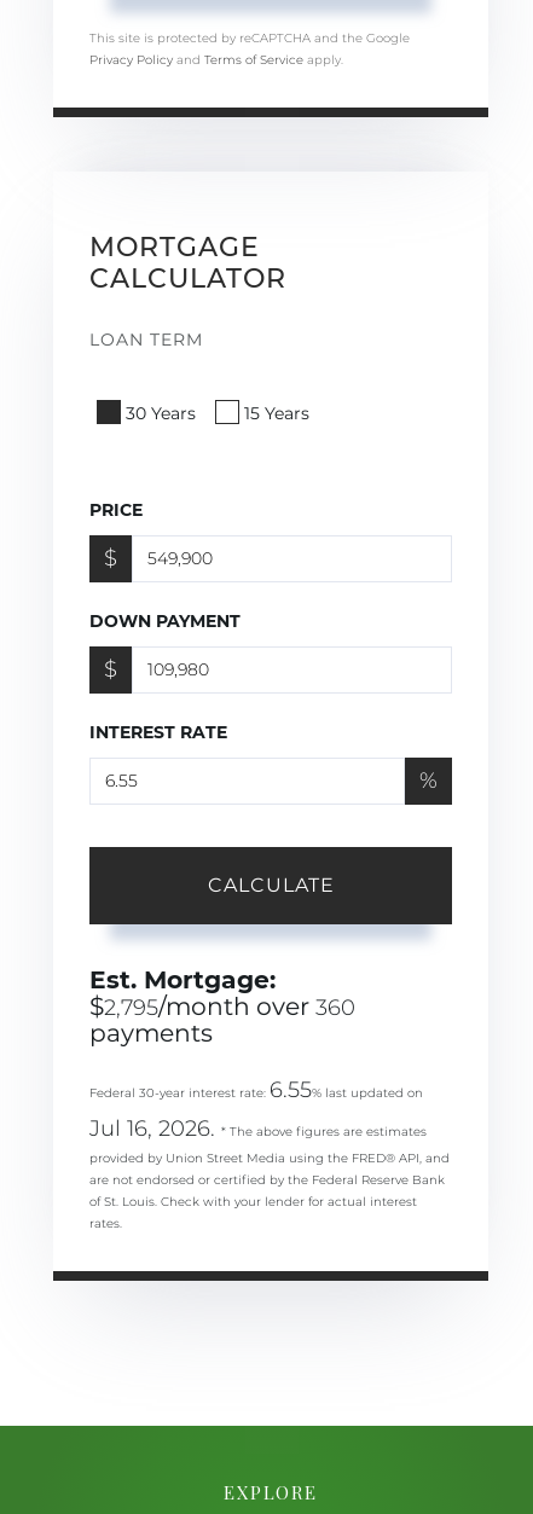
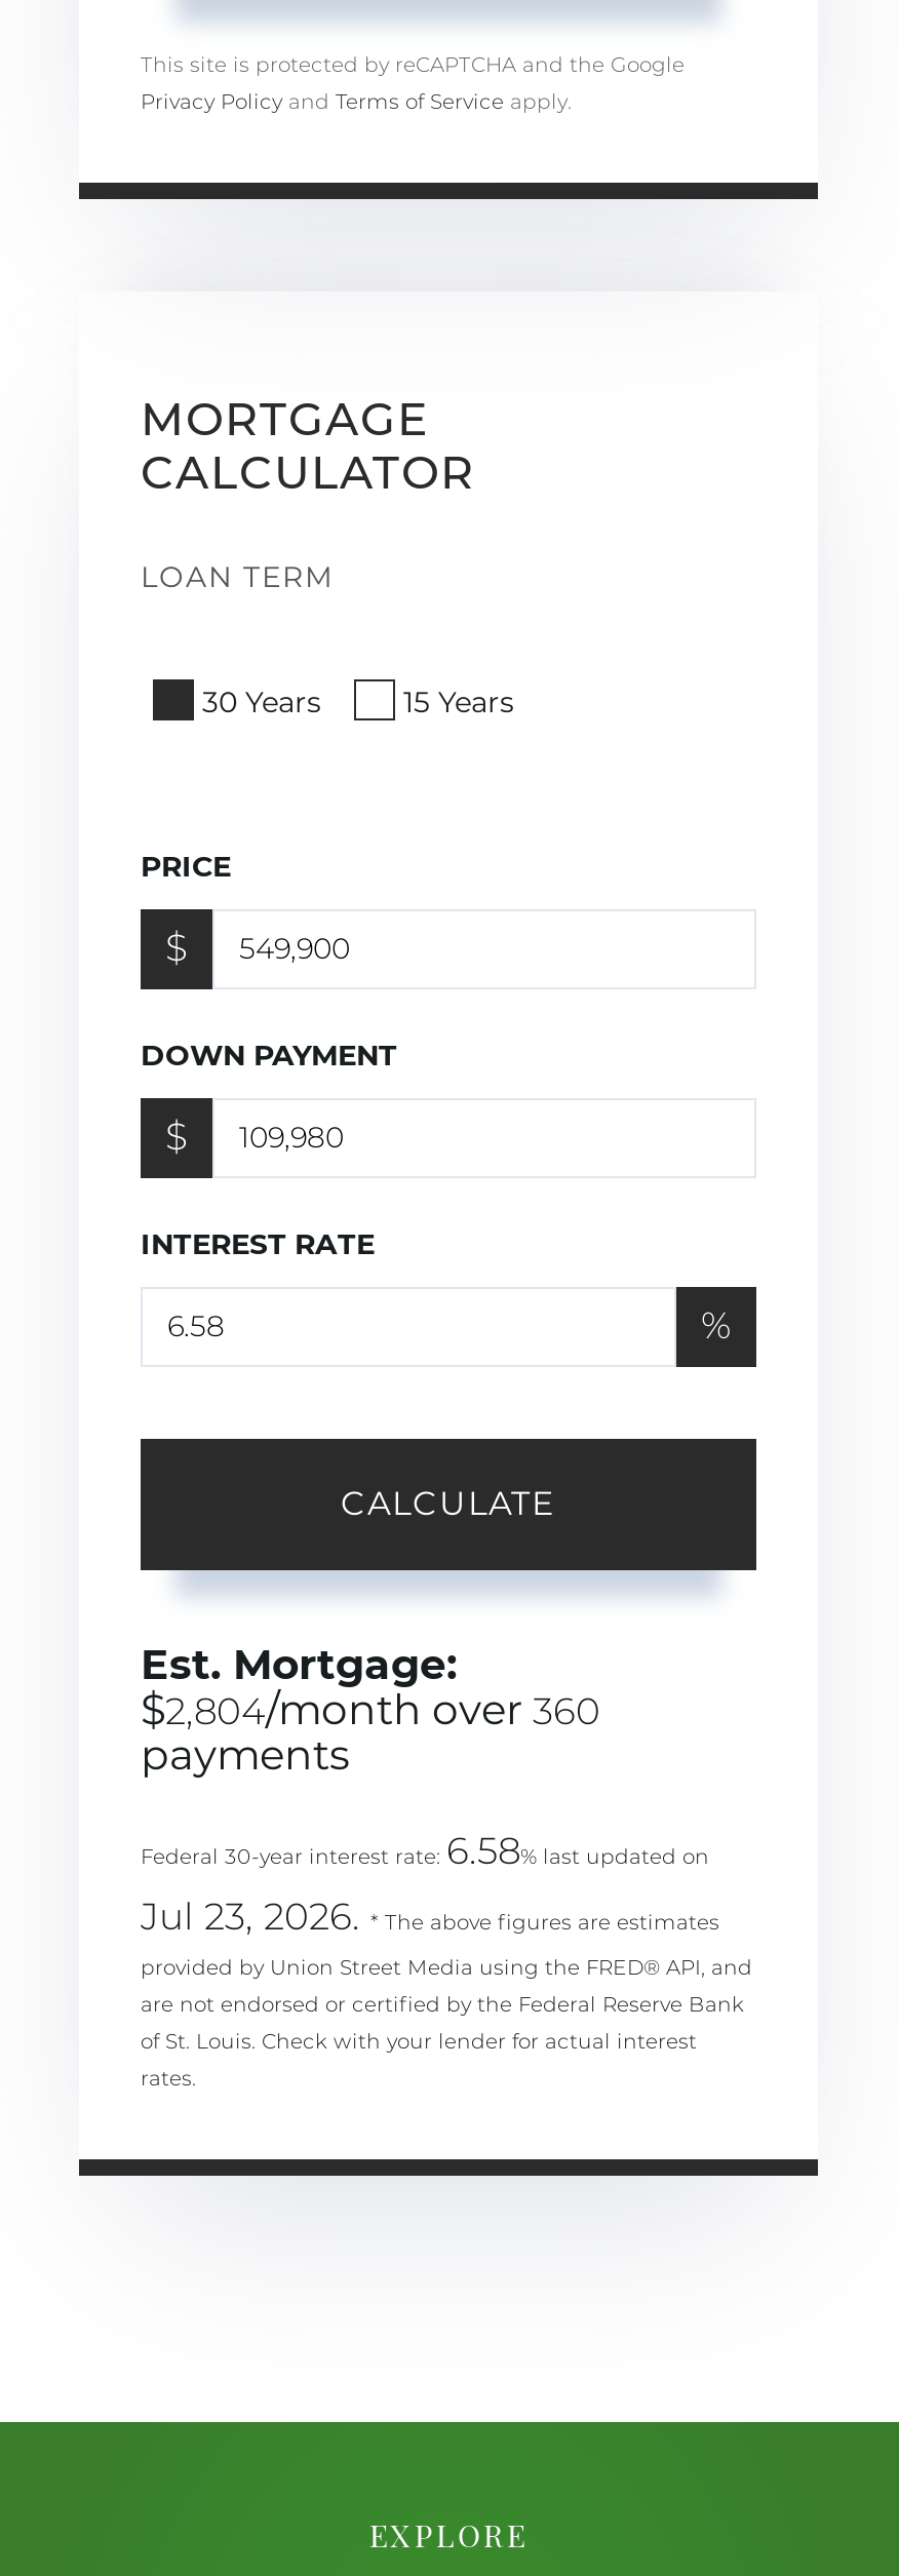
[89,990,355,1021] $2,795/month over 360 -> [141,1682,600,1734] $2,804/month over 360
[89,1076,423,1103] Federal 30-year interest rate: 6.55% last updated on -> [141,1828,709,1873] Federal 30-year interest rate: 6.58% last updated on
[89,1115,427,1141] Jul 16, 2026. * The above figures are estimates -> [141,1894,719,1939] Jul 23, 2026. * The above figures are estimates

